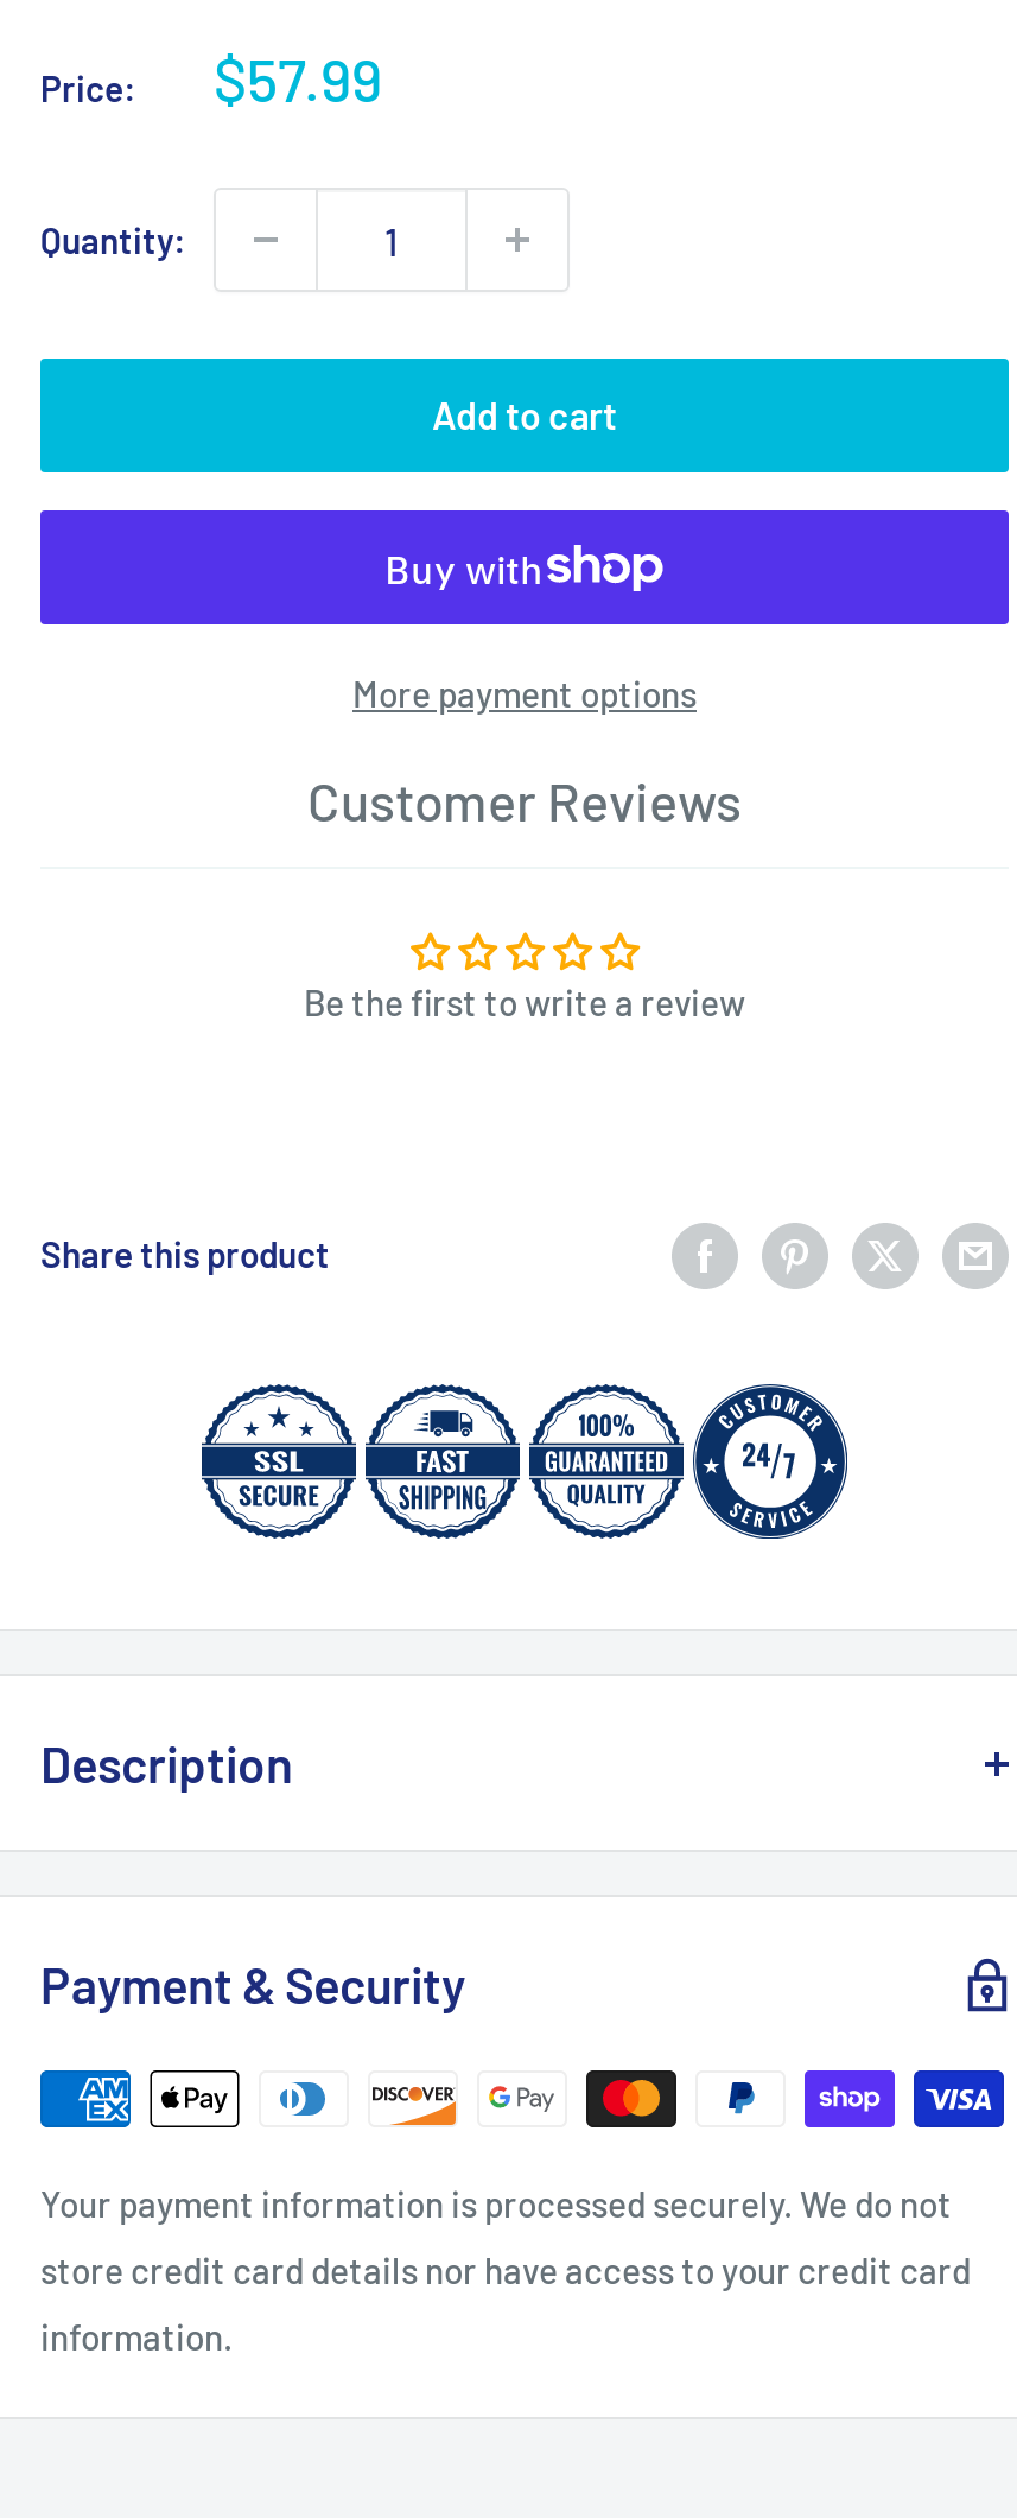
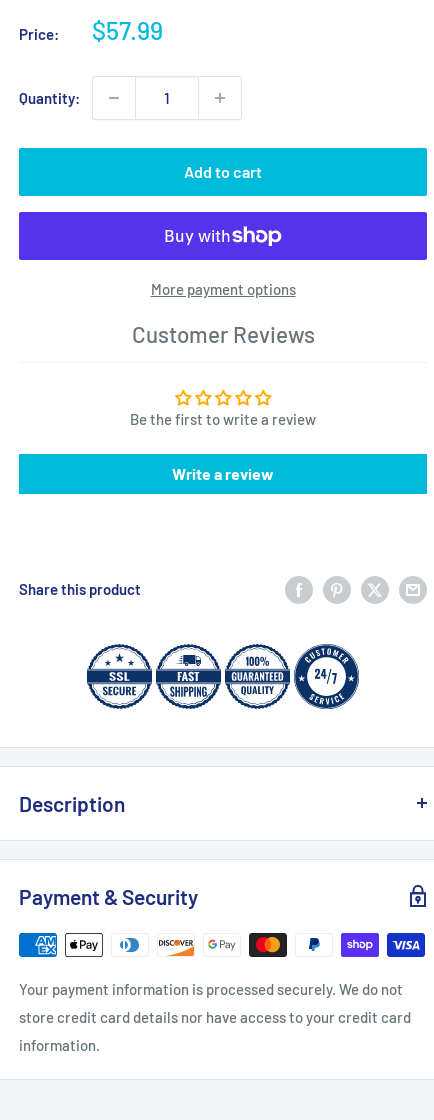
none -> [172,464,274,483] Write a review

